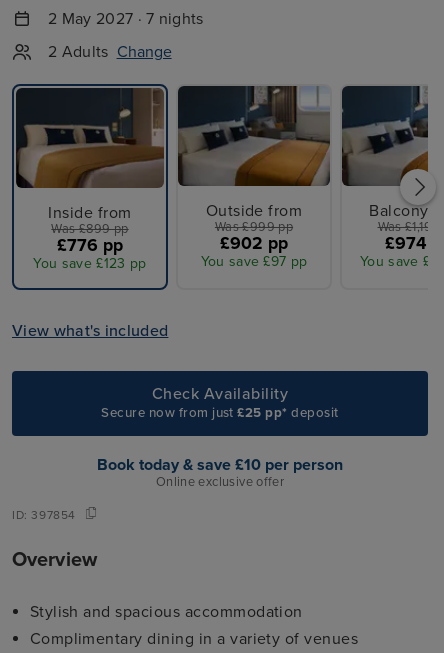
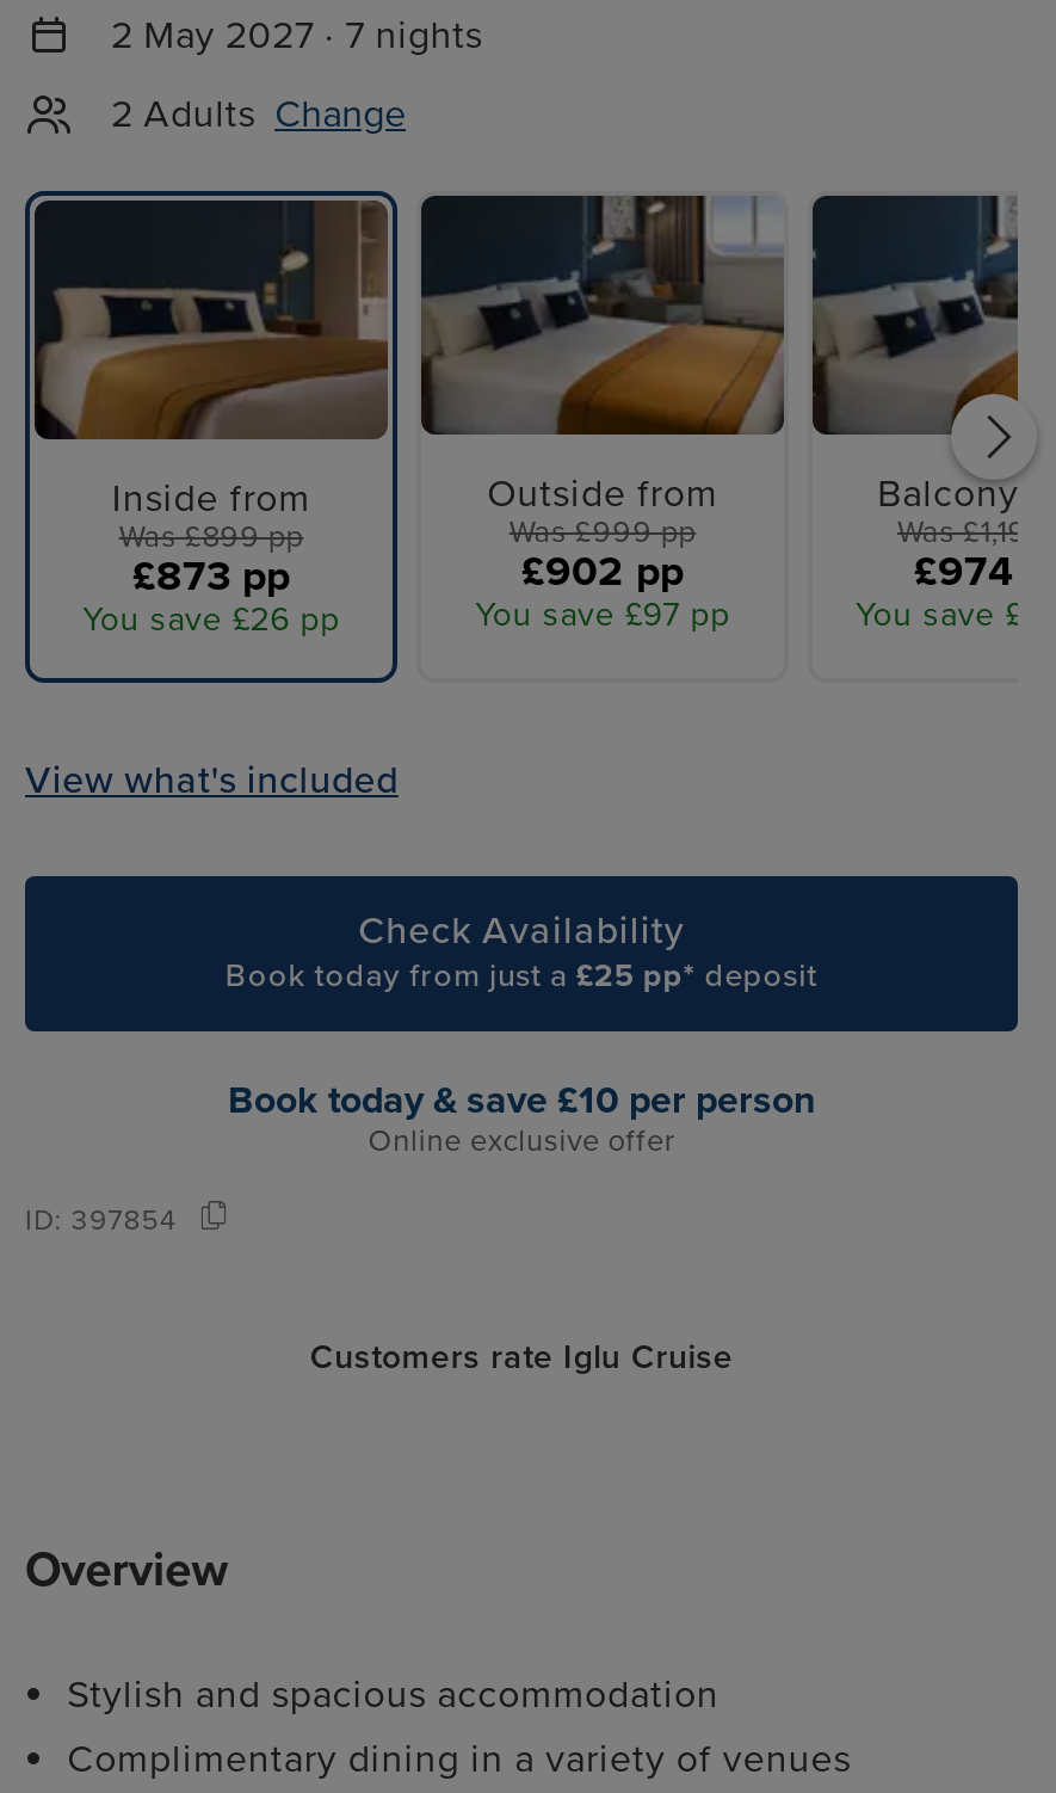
[57,235,123,256] £776 pp -> [132,552,290,602] £873 pp
[33,255,147,272] You save £123 pp -> [83,599,340,640] You save £26 pp
[101,405,339,421] Secure now from just £25 pp* deposit -> [225,958,818,996] Book today from just a £25 pp* deposit
none -> [310,1336,733,1377] Customers rate Iglu Cruise

